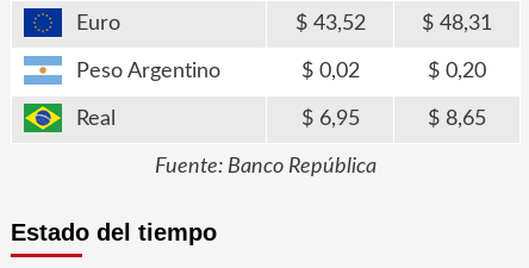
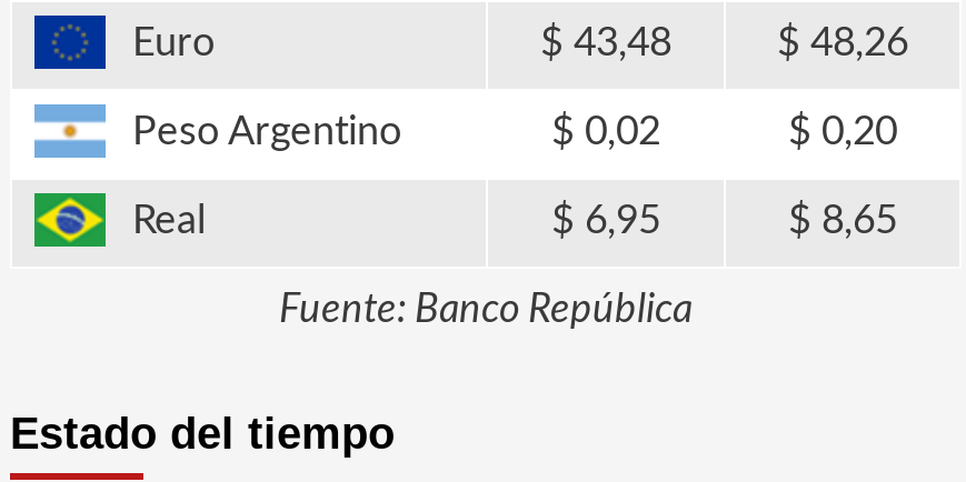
[313,13,365,35] 43,52 -> [574,25,671,65] 43,48
[440,13,492,35] 48,31 -> [810,25,908,65] 48,26

